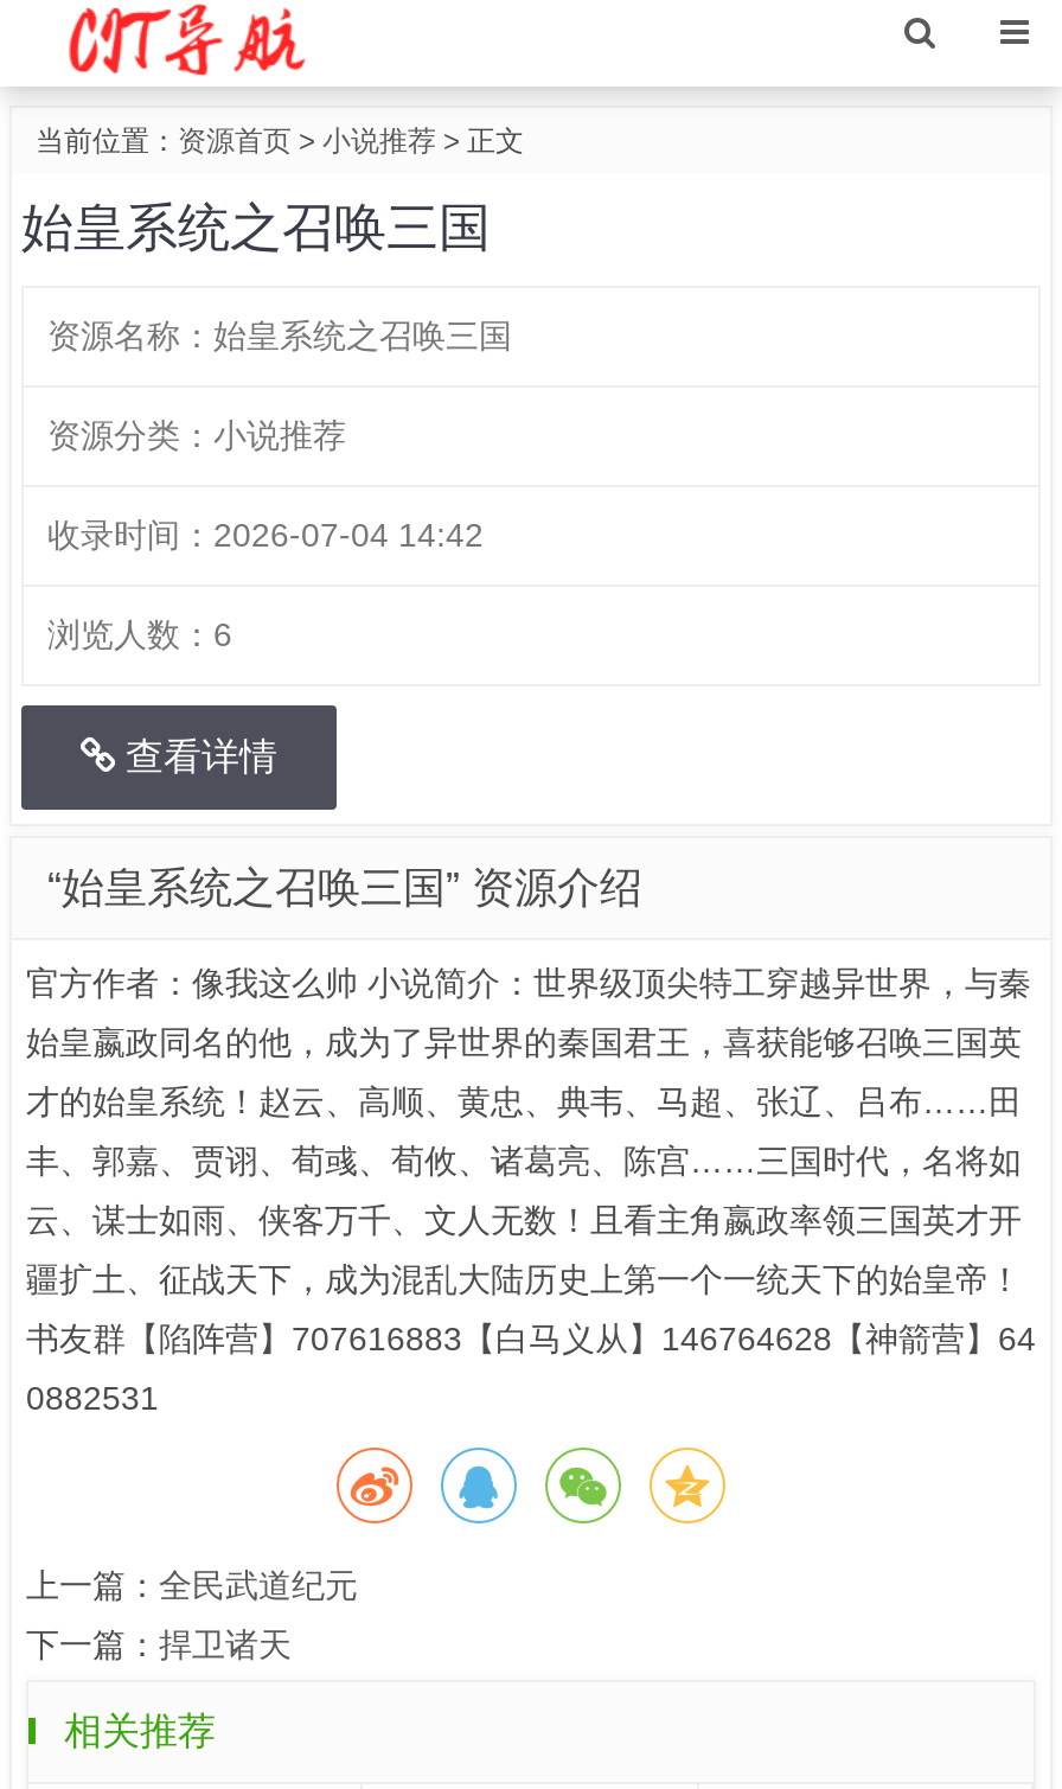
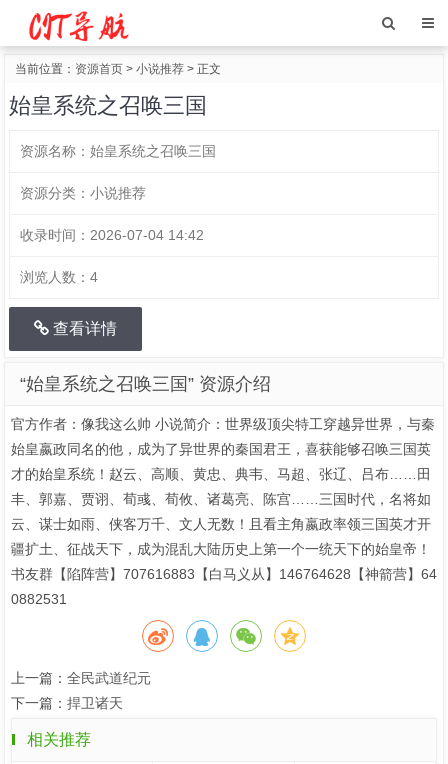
[47,615,232,653] 浏览人数：6 -> [20,269,98,285] 浏览人数：4

